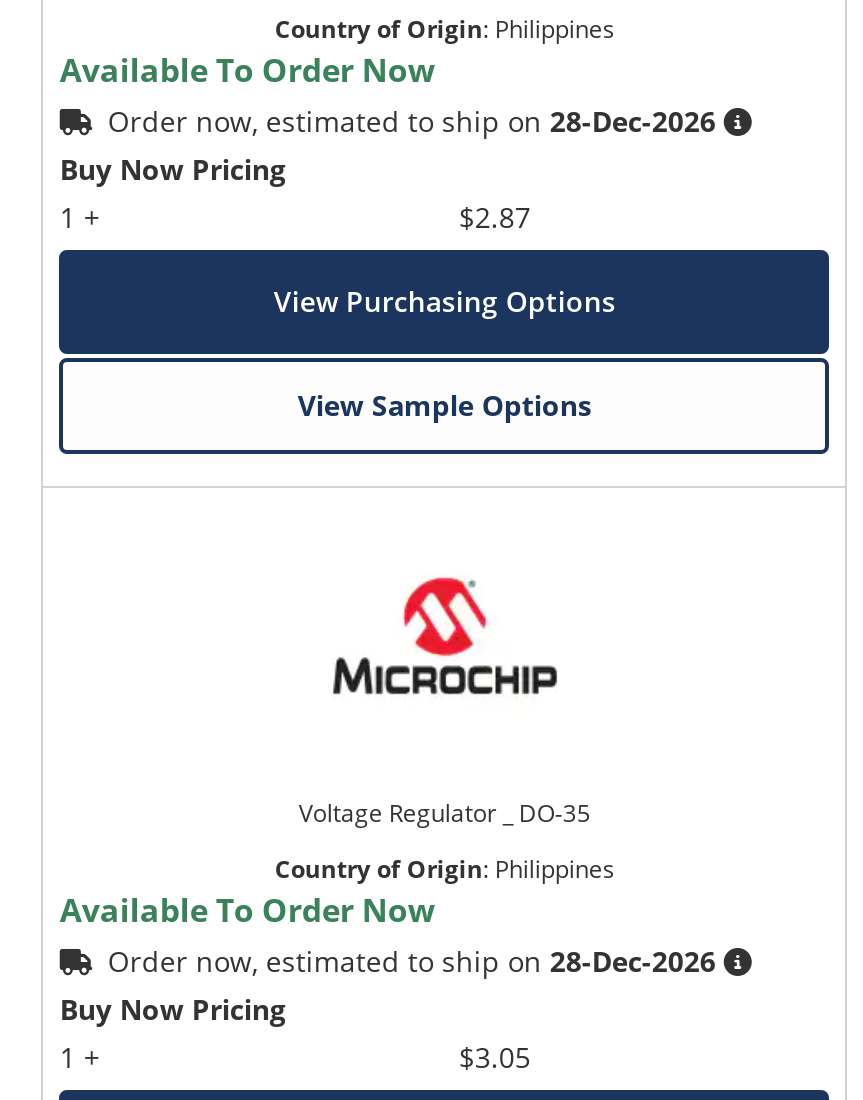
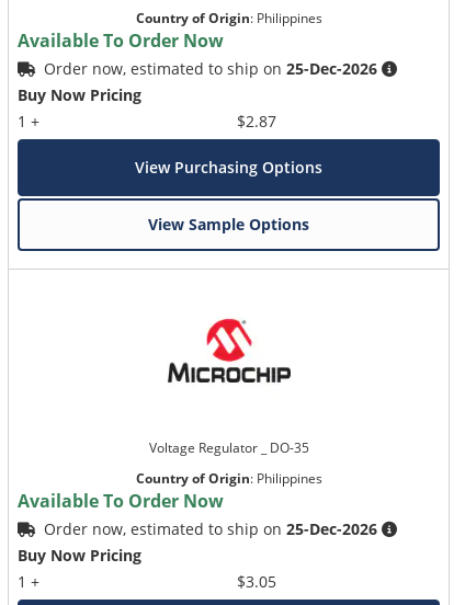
[108,101,716,139] Order now, estimated to ship on 28-Dec-2026 -> [44,58,378,79] Order now, estimated to ship on 25-Dec-2026
[108,941,716,979] Order now, estimated to ship on 28-Dec-2026 -> [44,518,378,539] Order now, estimated to ship on 25-Dec-2026

